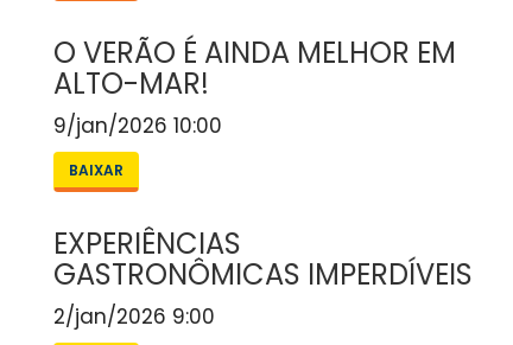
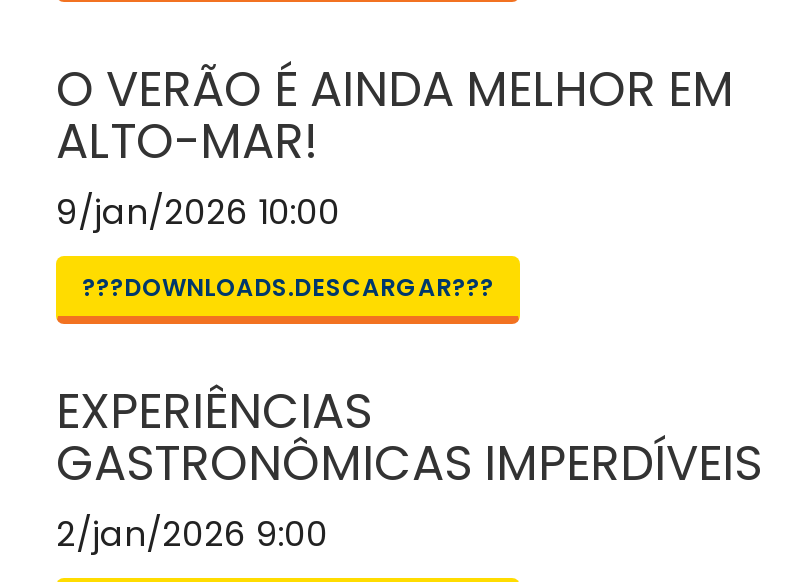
[69,160,123,180] BAIXAR -> [82,270,494,304] ???DOWNLOADS.DESCARGAR???

